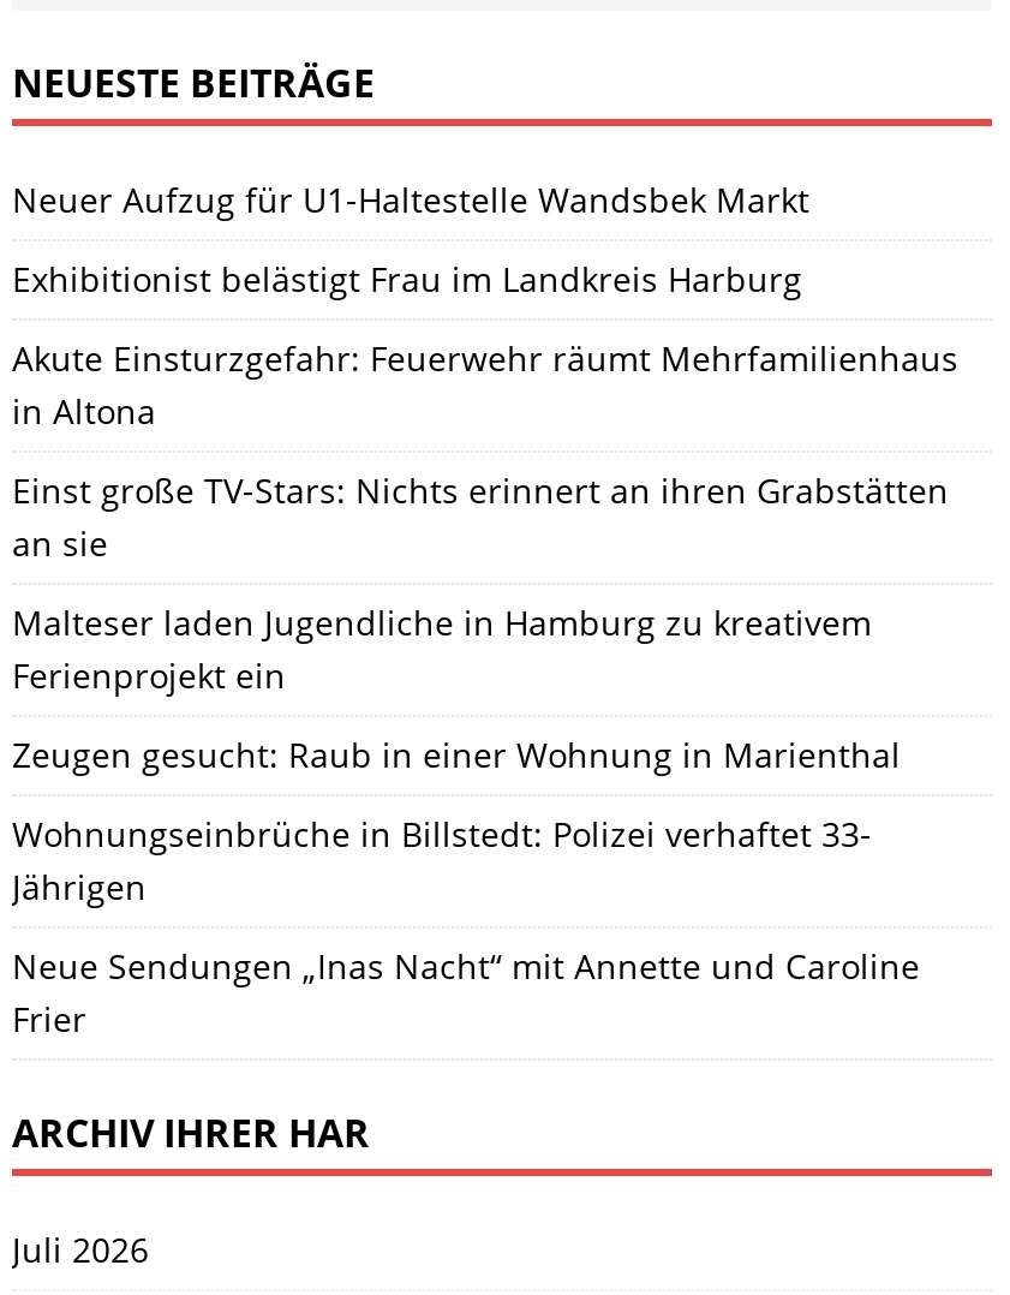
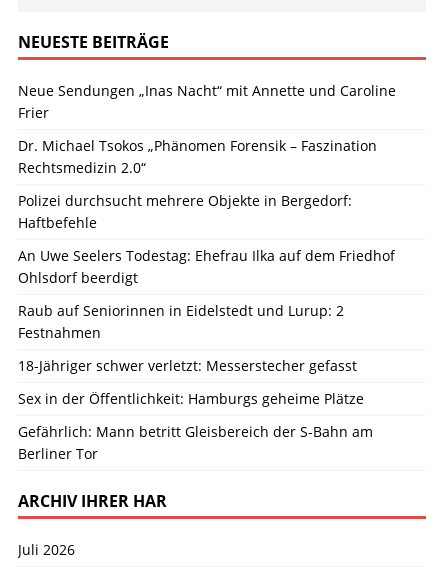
[12,176,958,909] Neuer Aufzug für U1-Haltestelle Wandsbek Markt | Exhibitionist belästigt Frau im Landkreis Harburg | Akute Einsturzgefahr: Feuerwehr räumt Mehrfamilienhaus | in Altona | Einst große TV-Stars: Nichts erinnert an ihren Grabstätten | an sie | Malteser laden Jugendliche in Hamburg zu kreativem | Ferienprojekt ein | Zeugen gesucht: Raub in einer Wohnung in Marienthal | Wohnungseinbrüche in Billstedt: Polizei verhaftet 33- | Jährigen -> none
moved [12,943,920,1041] -> [18,81,396,122]: Neue Sendungen „Inas Nacht“ mit Annette und Caroline | Frier
none -> [18,136,395,463] Dr. Michael Tsokos „Phänomen Forensik – Faszination | Rechtsmedizin 2.0“ | Polizei durchsucht mehrere Objekte in Bergedorf: | Haftbefehle | An Uwe Seelers Todestag: Ehefrau Ilka auf dem Friedhof | Ohlsdorf beerdigt | Raub auf Seniorinnen in Eidelstedt und Lurup: 2 | Festnahmen | 18-Jähriger schwer verletzt: Messerstecher gefasst | Sex in der Öffentlichkeit: Hamburgs geheime Plätze | Gefährlich: Mann betritt Gleisbereich der S-Bahn am | Berliner Tor

